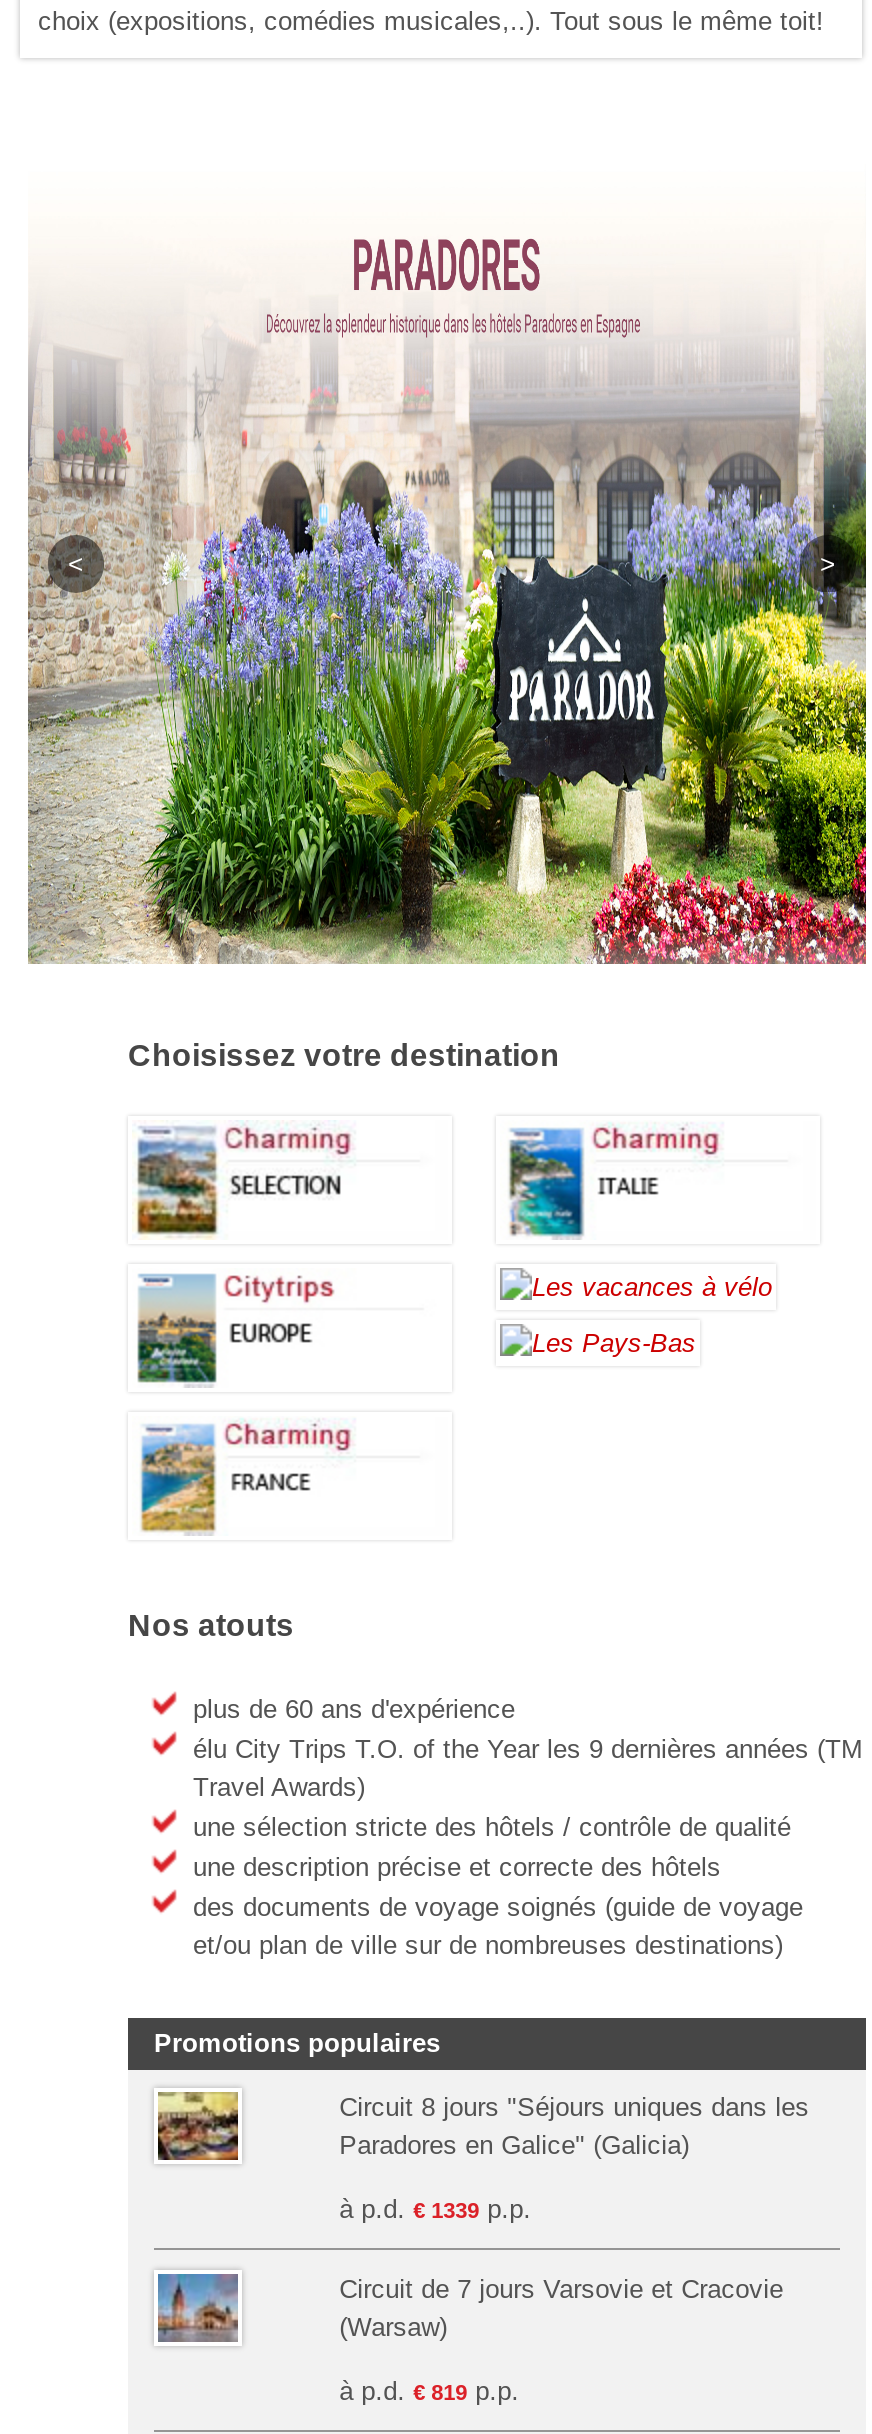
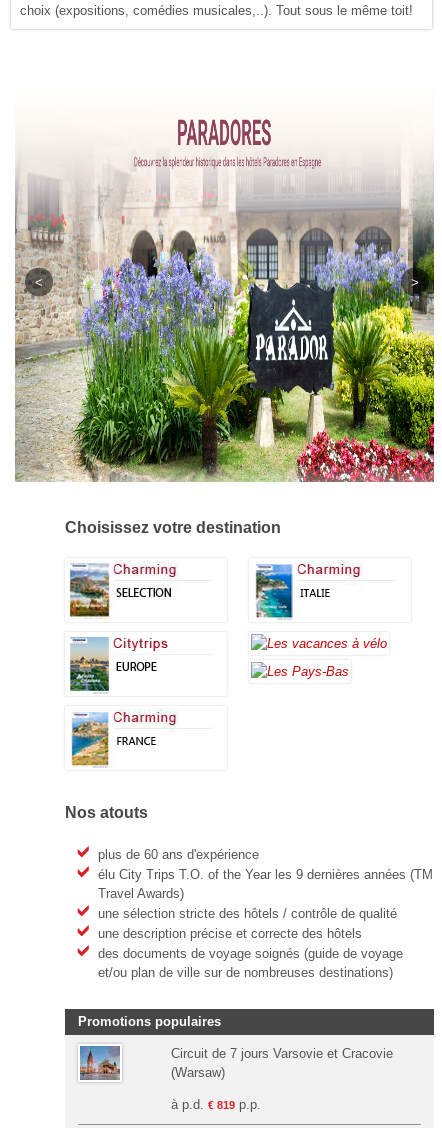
[156,2090,240,2160] [image] -> none
[339,2092,809,2224] Circuit 8 jours "Séjours uniques dans les | Paradores en Galice" (Galicia) | à p.d. € 1339 p.p. -> none

